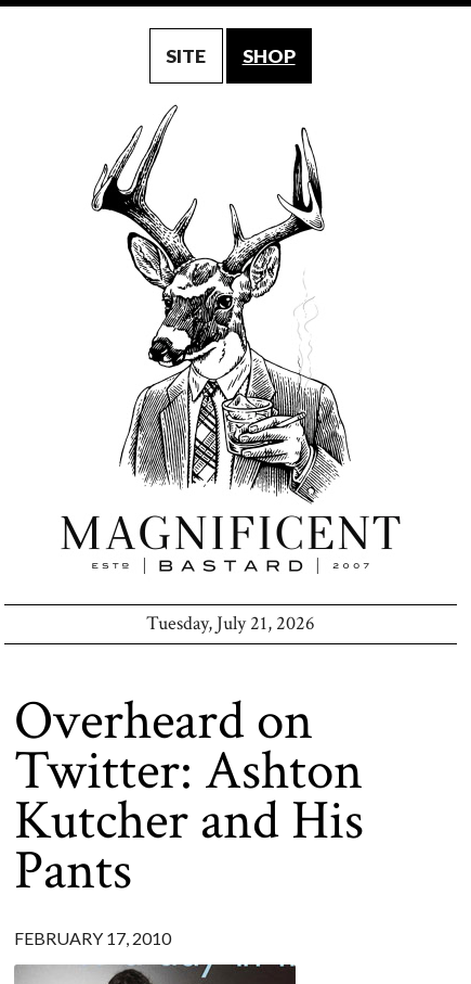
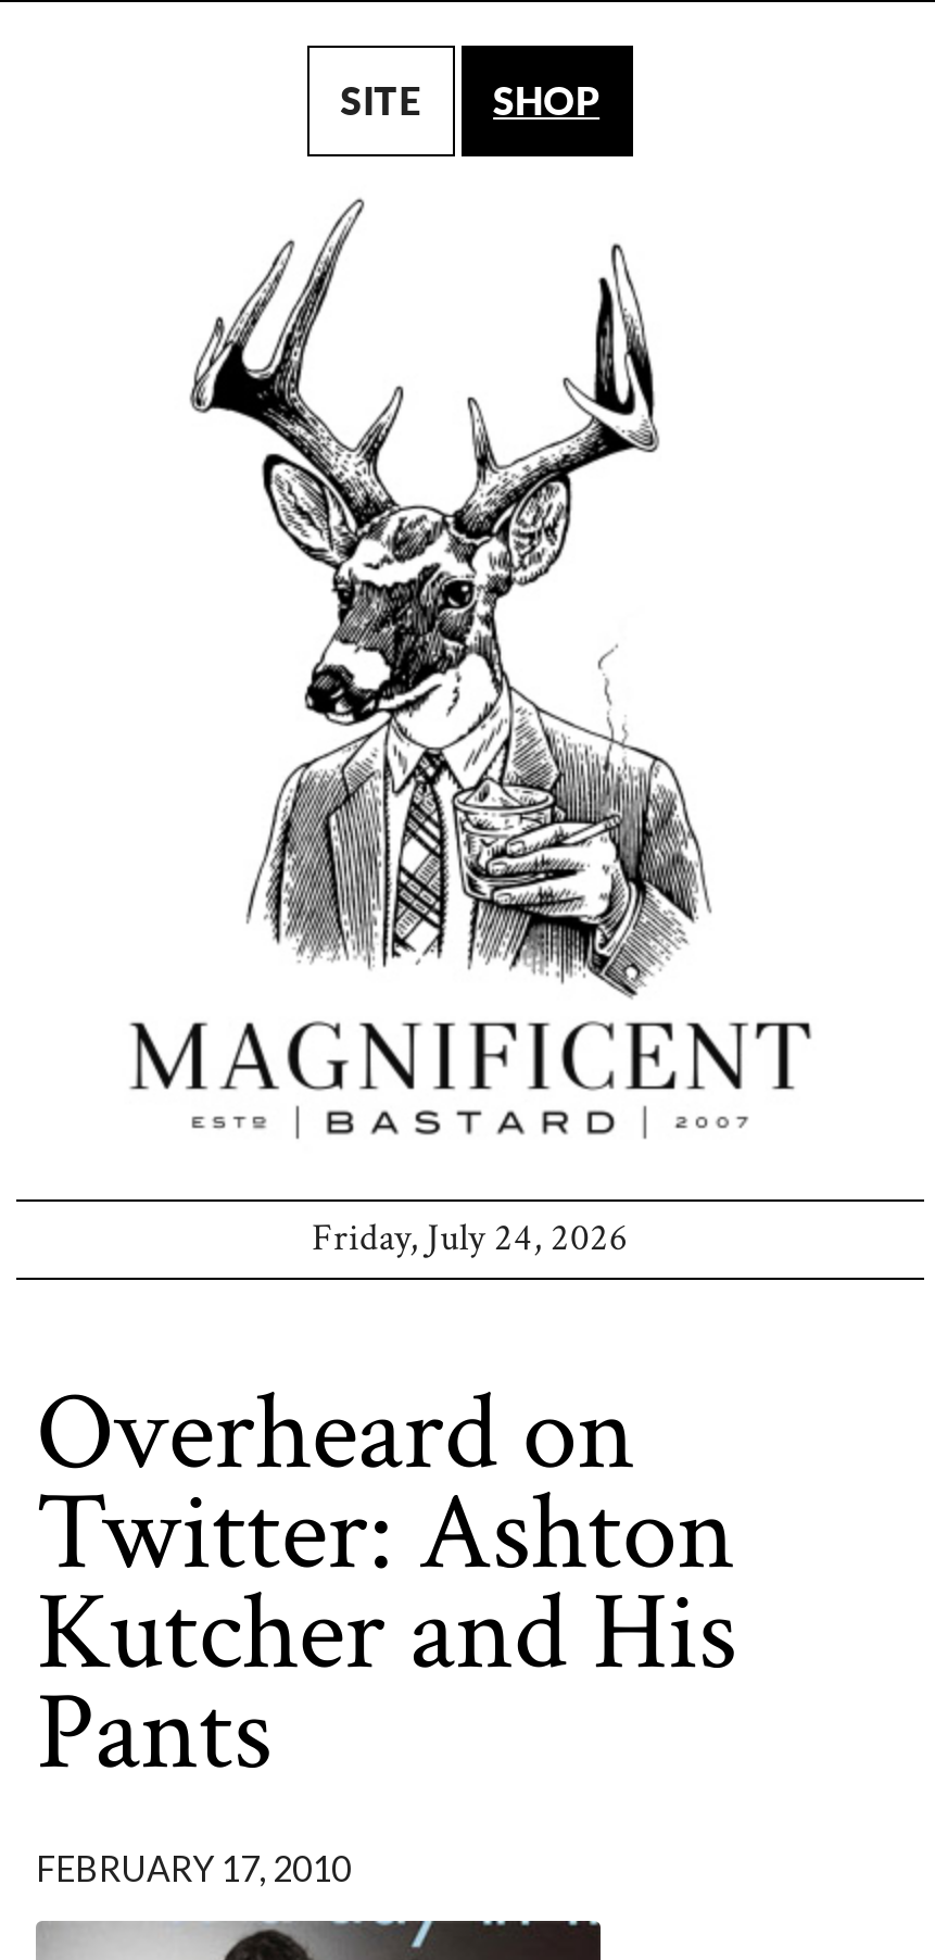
[146,611,315,636] Tuesday, July 21, 2026 -> [312,1213,629,1263] Friday, July 24, 2026

